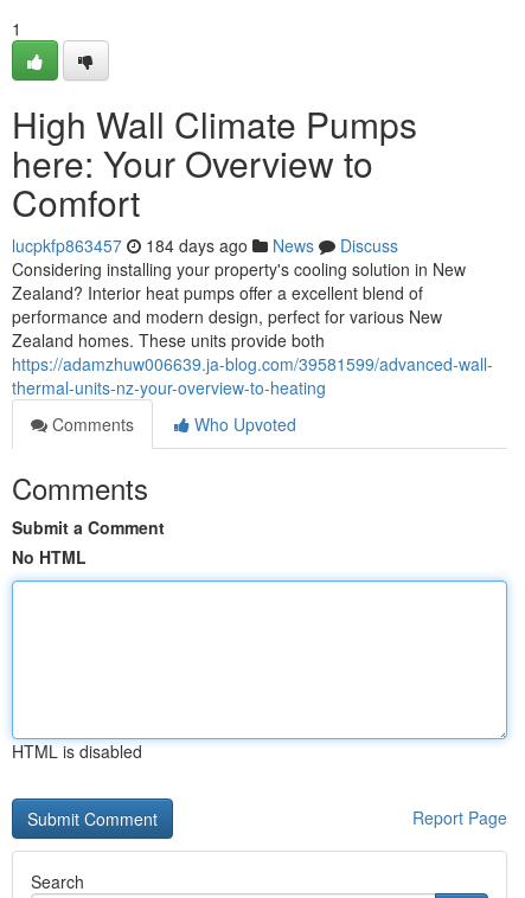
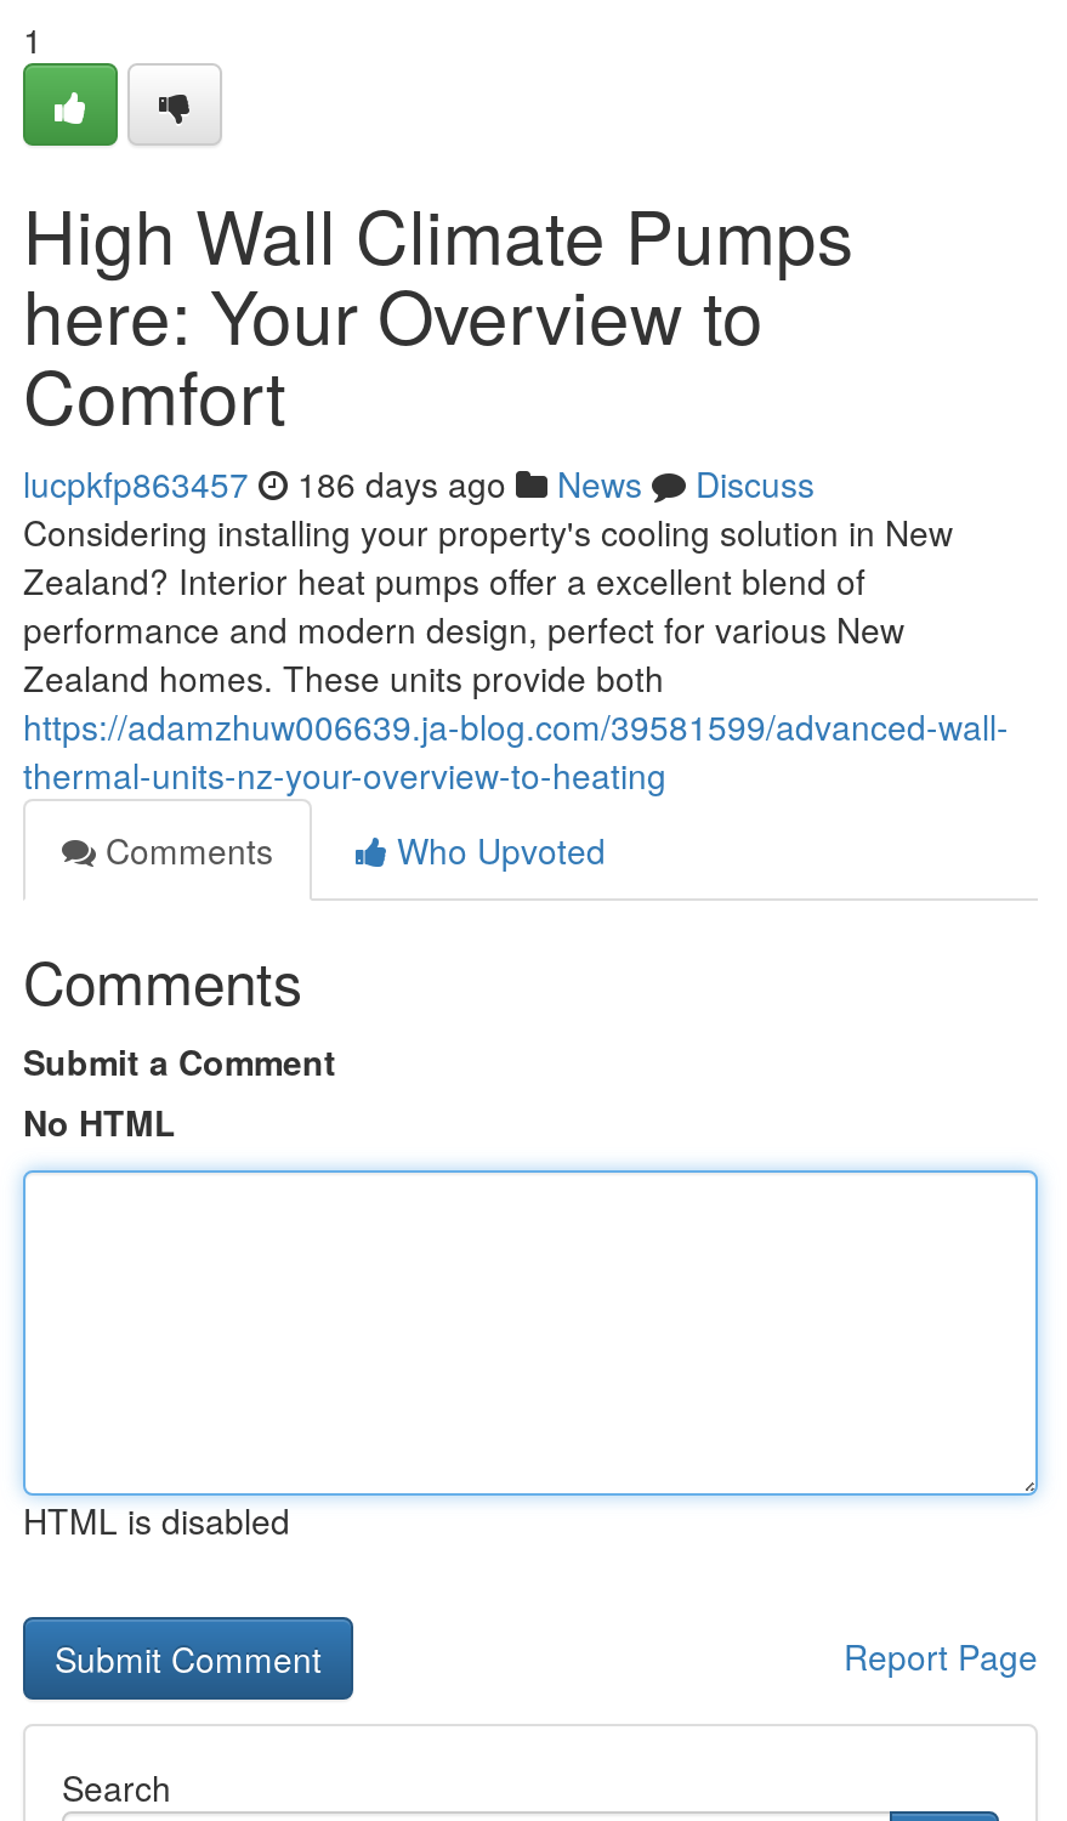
[12,233,398,257] lucpkfp863457 184 days ago News Discuss -> [23,459,815,507] lucpkfp863457 186 days ago News Discuss

